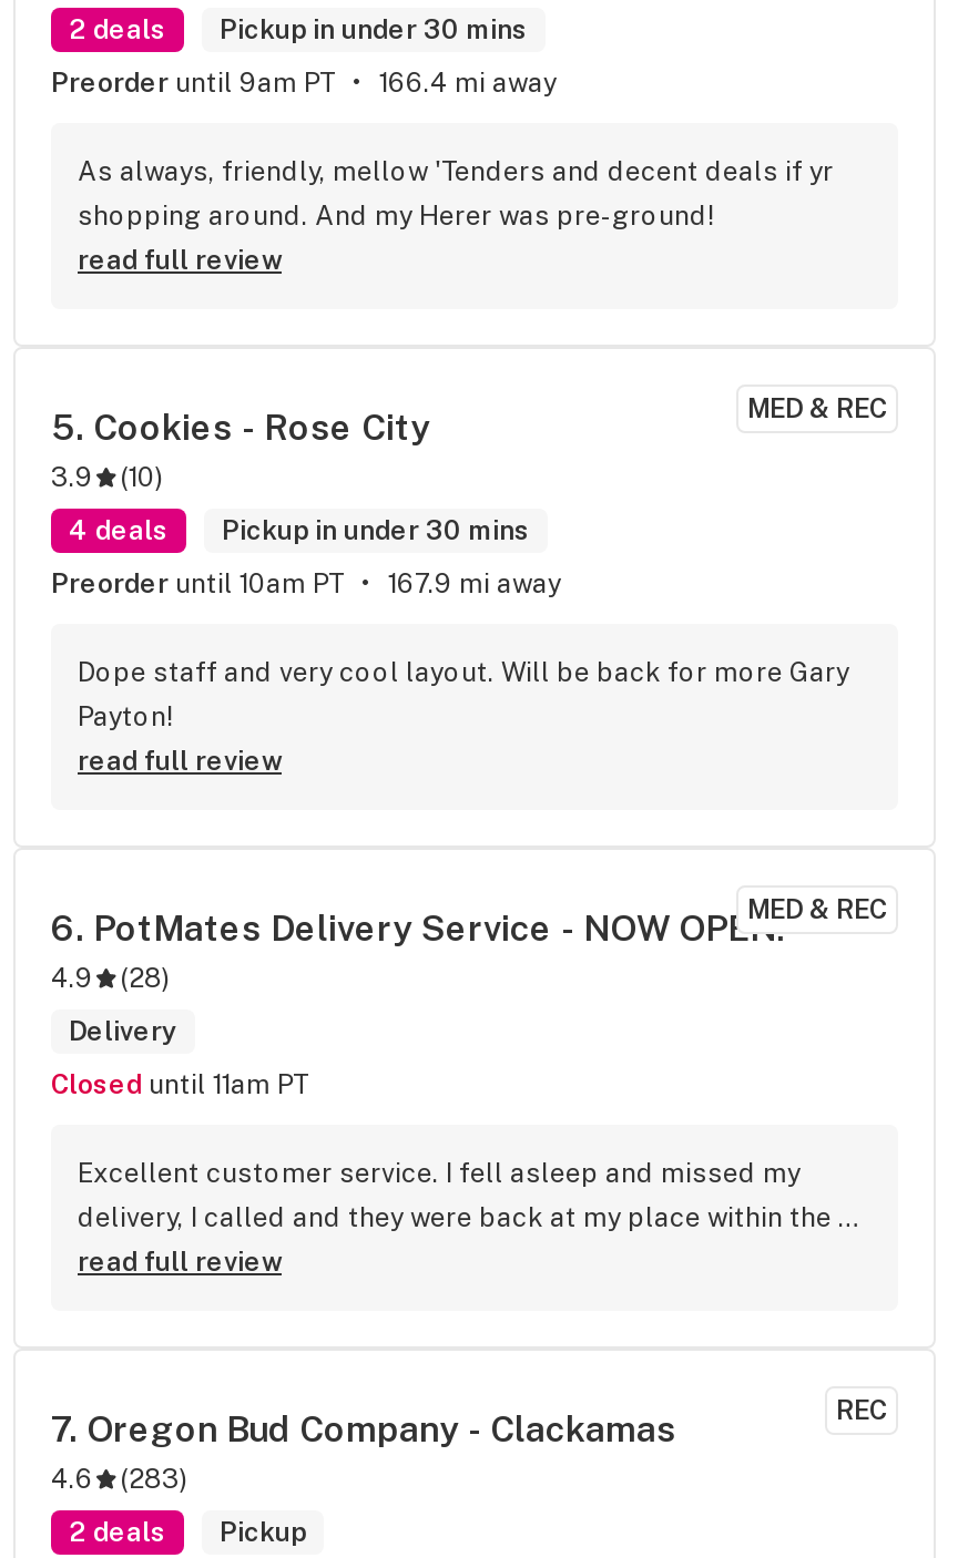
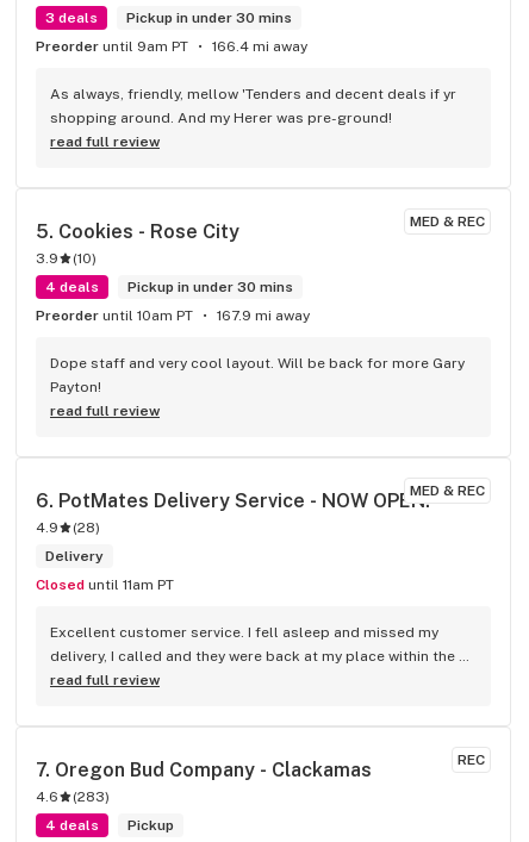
[69,14,528,45] 2 deals Pickup in under 30 mins -> [45,10,292,26] 3 deals Pickup in under 30 mins
[69,1517,306,1548] 2 deals Pickup -> [45,817,174,834] 4 deals Pickup

